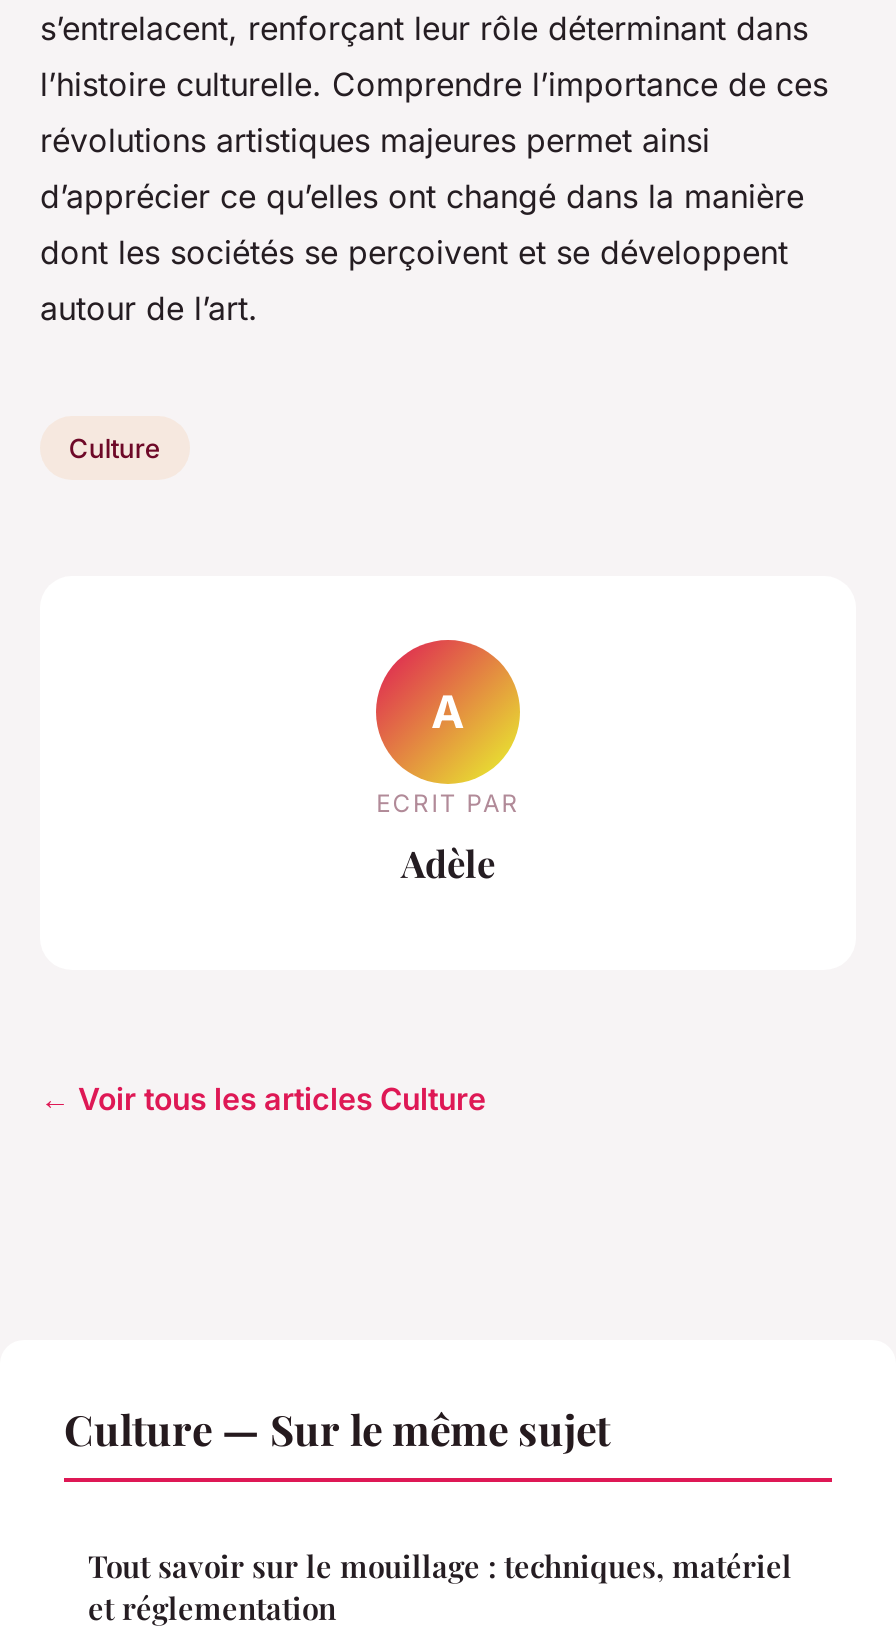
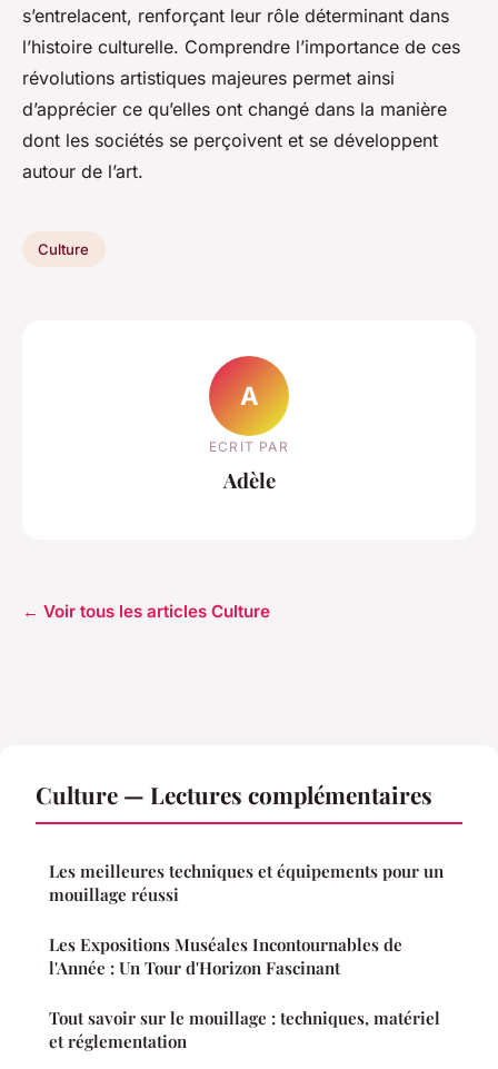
[64,1400,610,1456] Culture — Sur le même sujet -> [36,779,444,979] Culture — Lectures complémentaires | Les meilleures techniques et équipements pour un | mouillage réussi | Les Expositions Muséales Incontournables de | l'Année : Un Tour d'Horizon Fascinant

